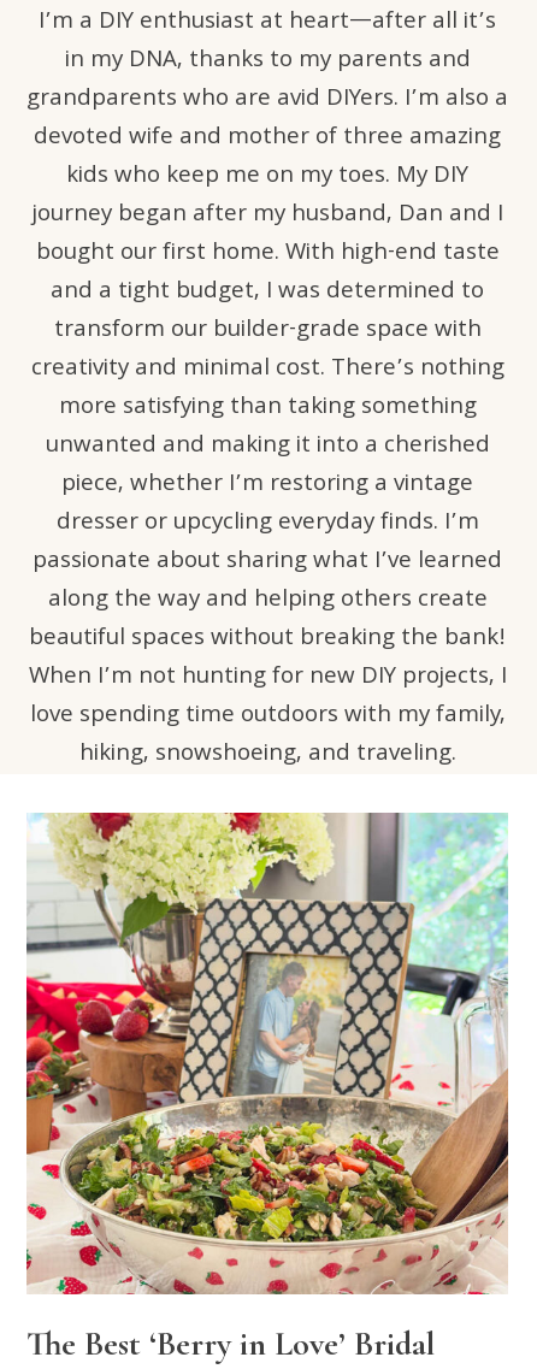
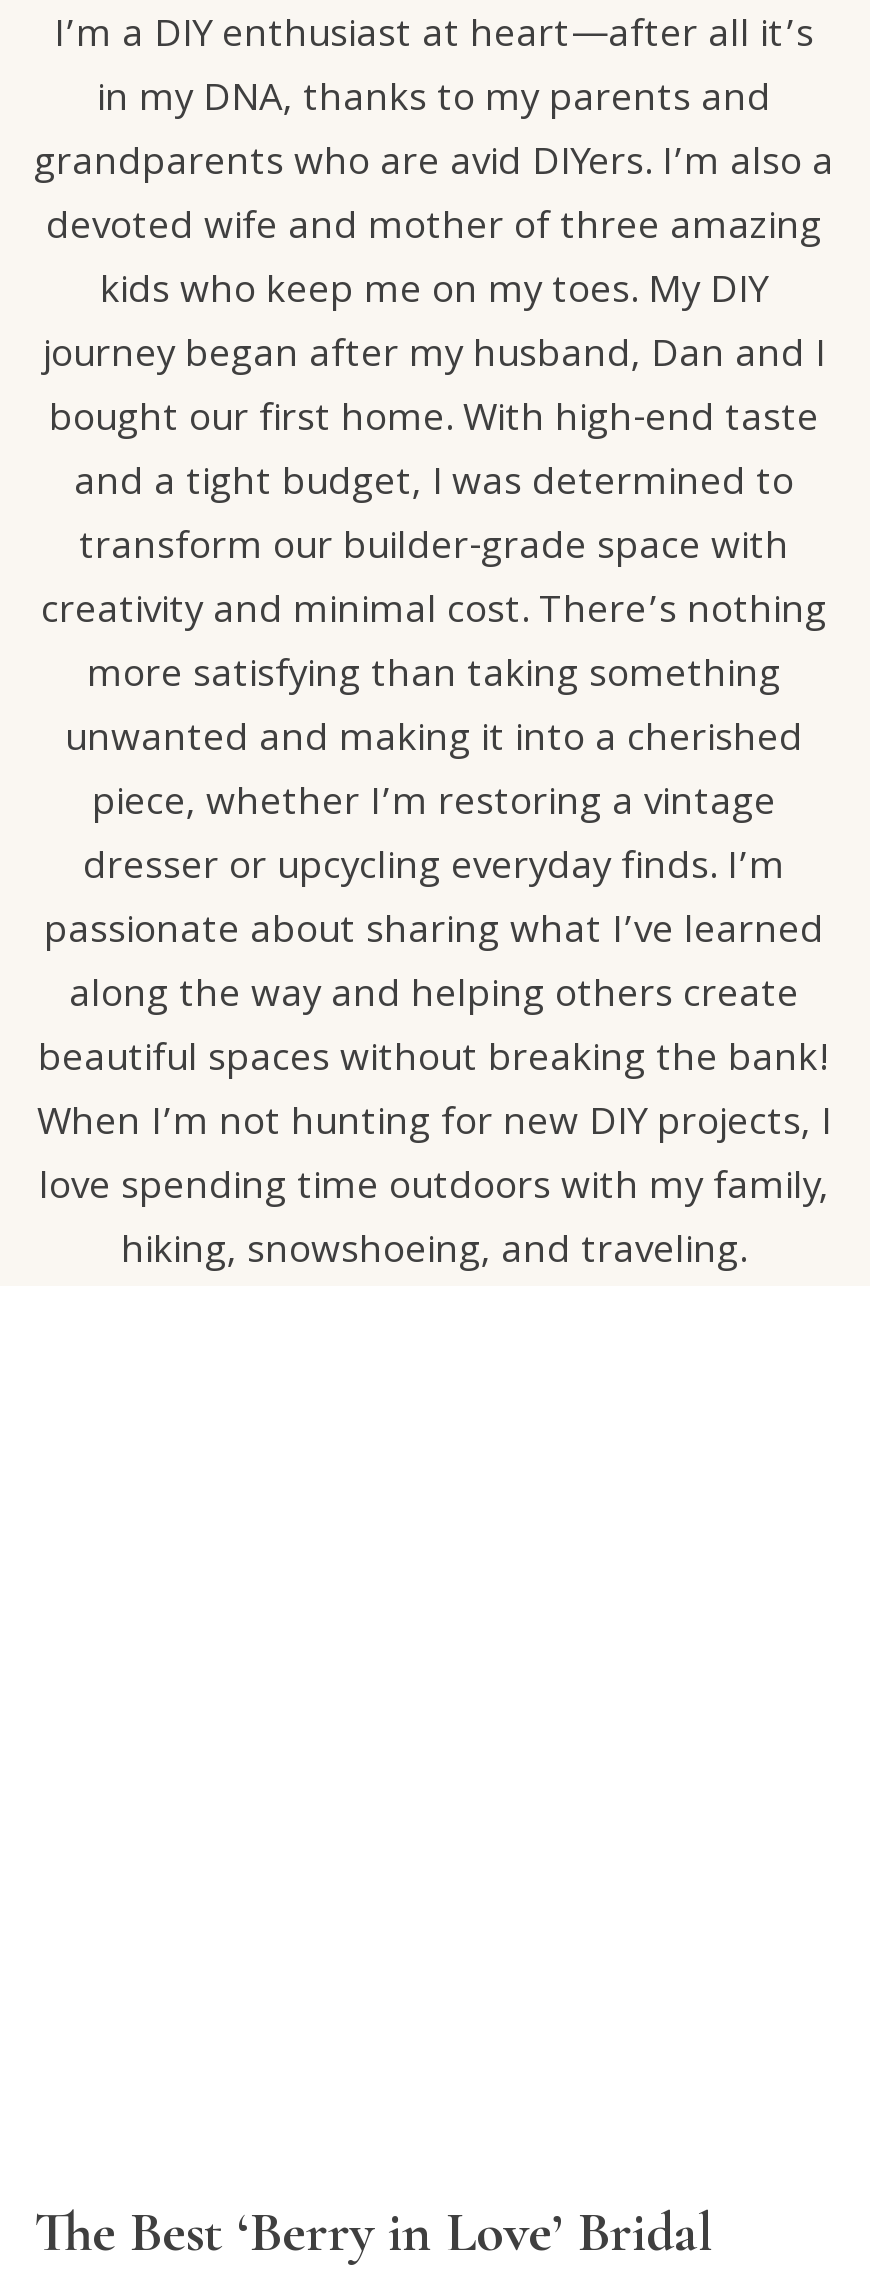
[25,812,509,1296] [image] -> none

